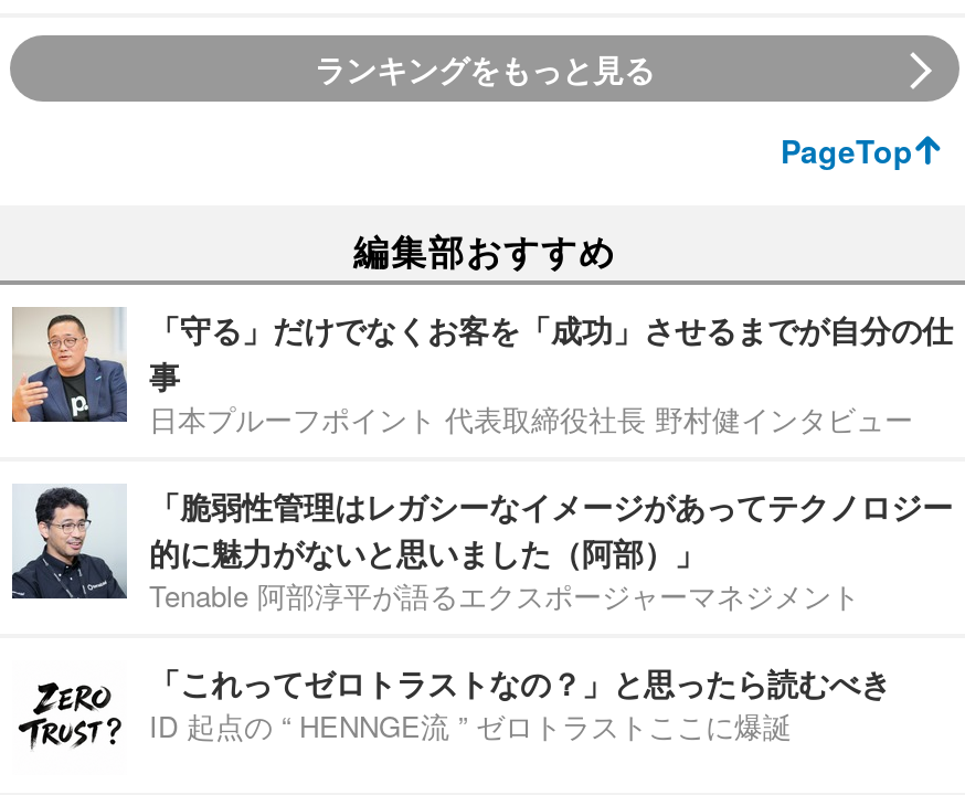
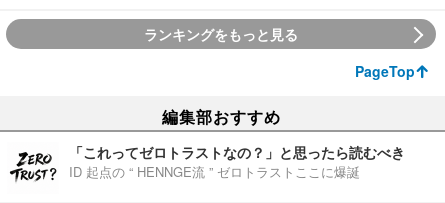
[10,307,953,616] [image] | 「守る」だけでなくお客を「成功」させるまでが自分の仕 | 事 | 日本プルーフポイント 代表取締役社長 野村健インタビュー | 「脆弱性管理はレガシーなイメージがあってテクノロジー | 的に魅力がないと思いました（阿部）」 | Tenable 阿部淳平が語るエクスポージャーマネジメント -> none
[10,484,118,601] [image] -> none

